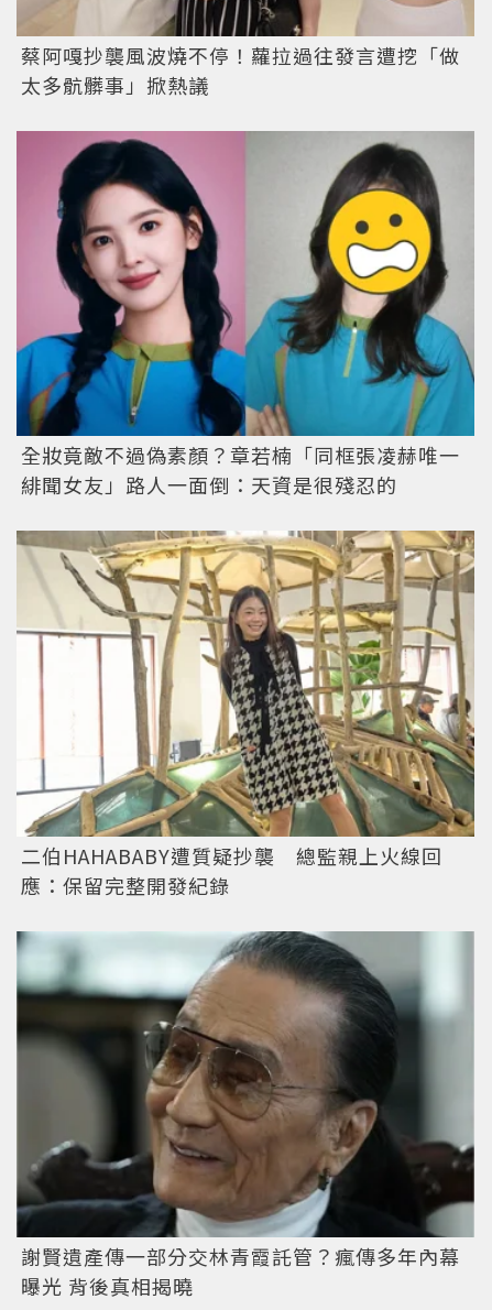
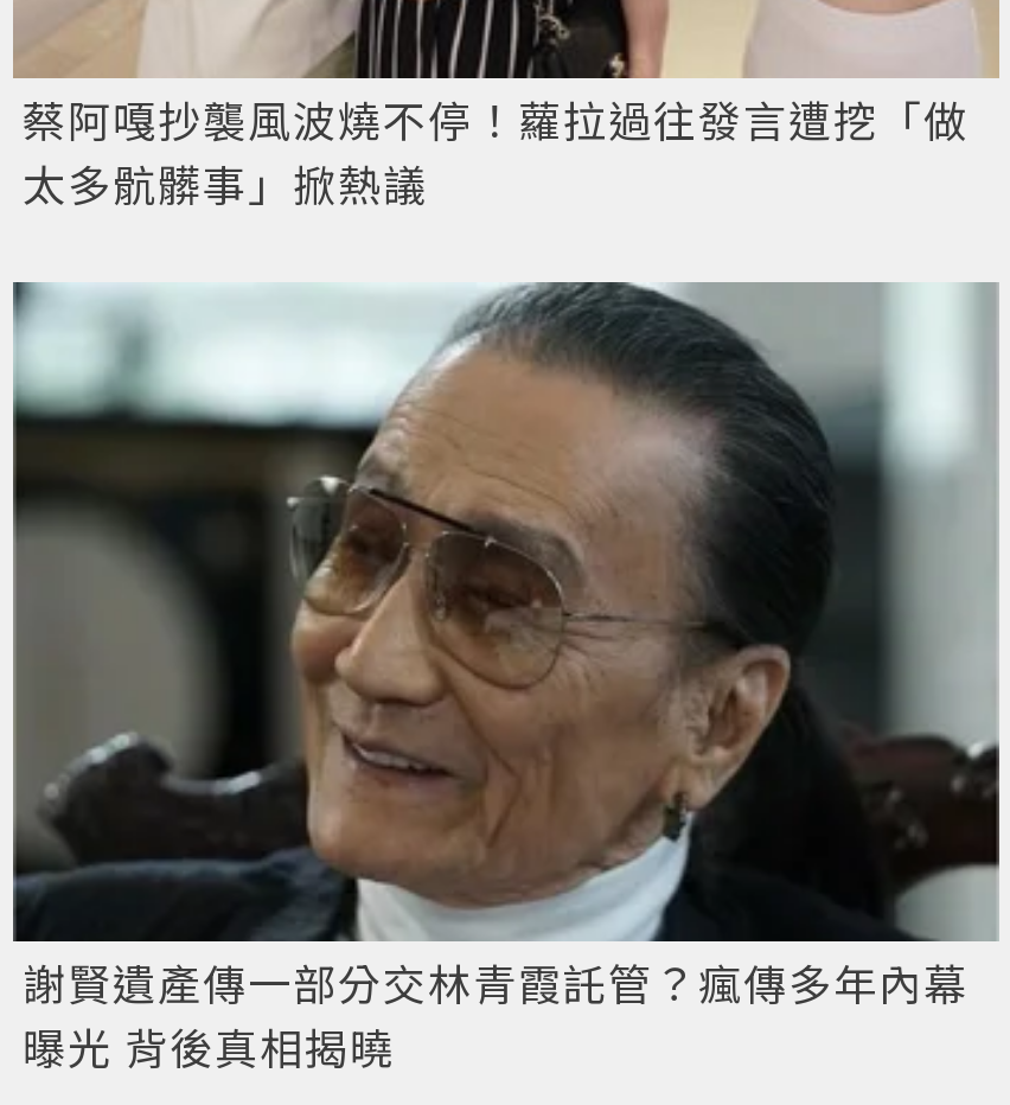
[15,130,475,499] [image] | 全妝竟敵不過偽素顏？章若楠「同框張凌赫唯一 | 緋聞女友」路人一面倒：天資是很殘忍的 -> none
[18,530,474,899] [image] | 二伯HAHABABY遭質疑抄襲 總監親上火線回 | 應：保留完整開發紀錄 -> none

